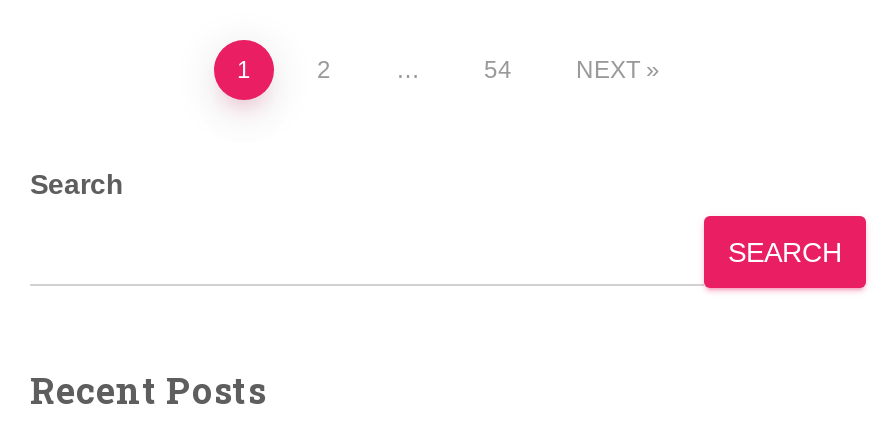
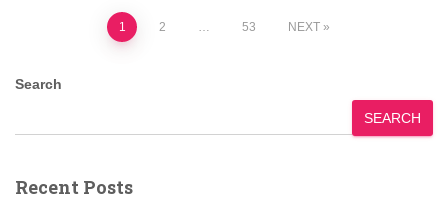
[484,56,512,84] 54 -> [242,20,256,34] 53

